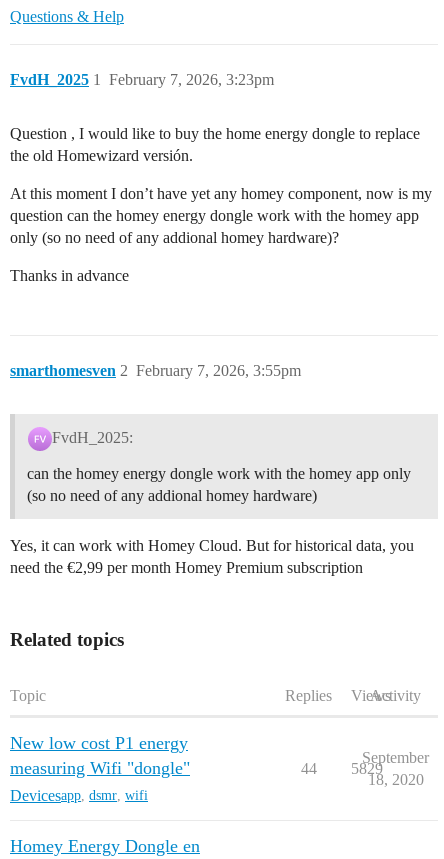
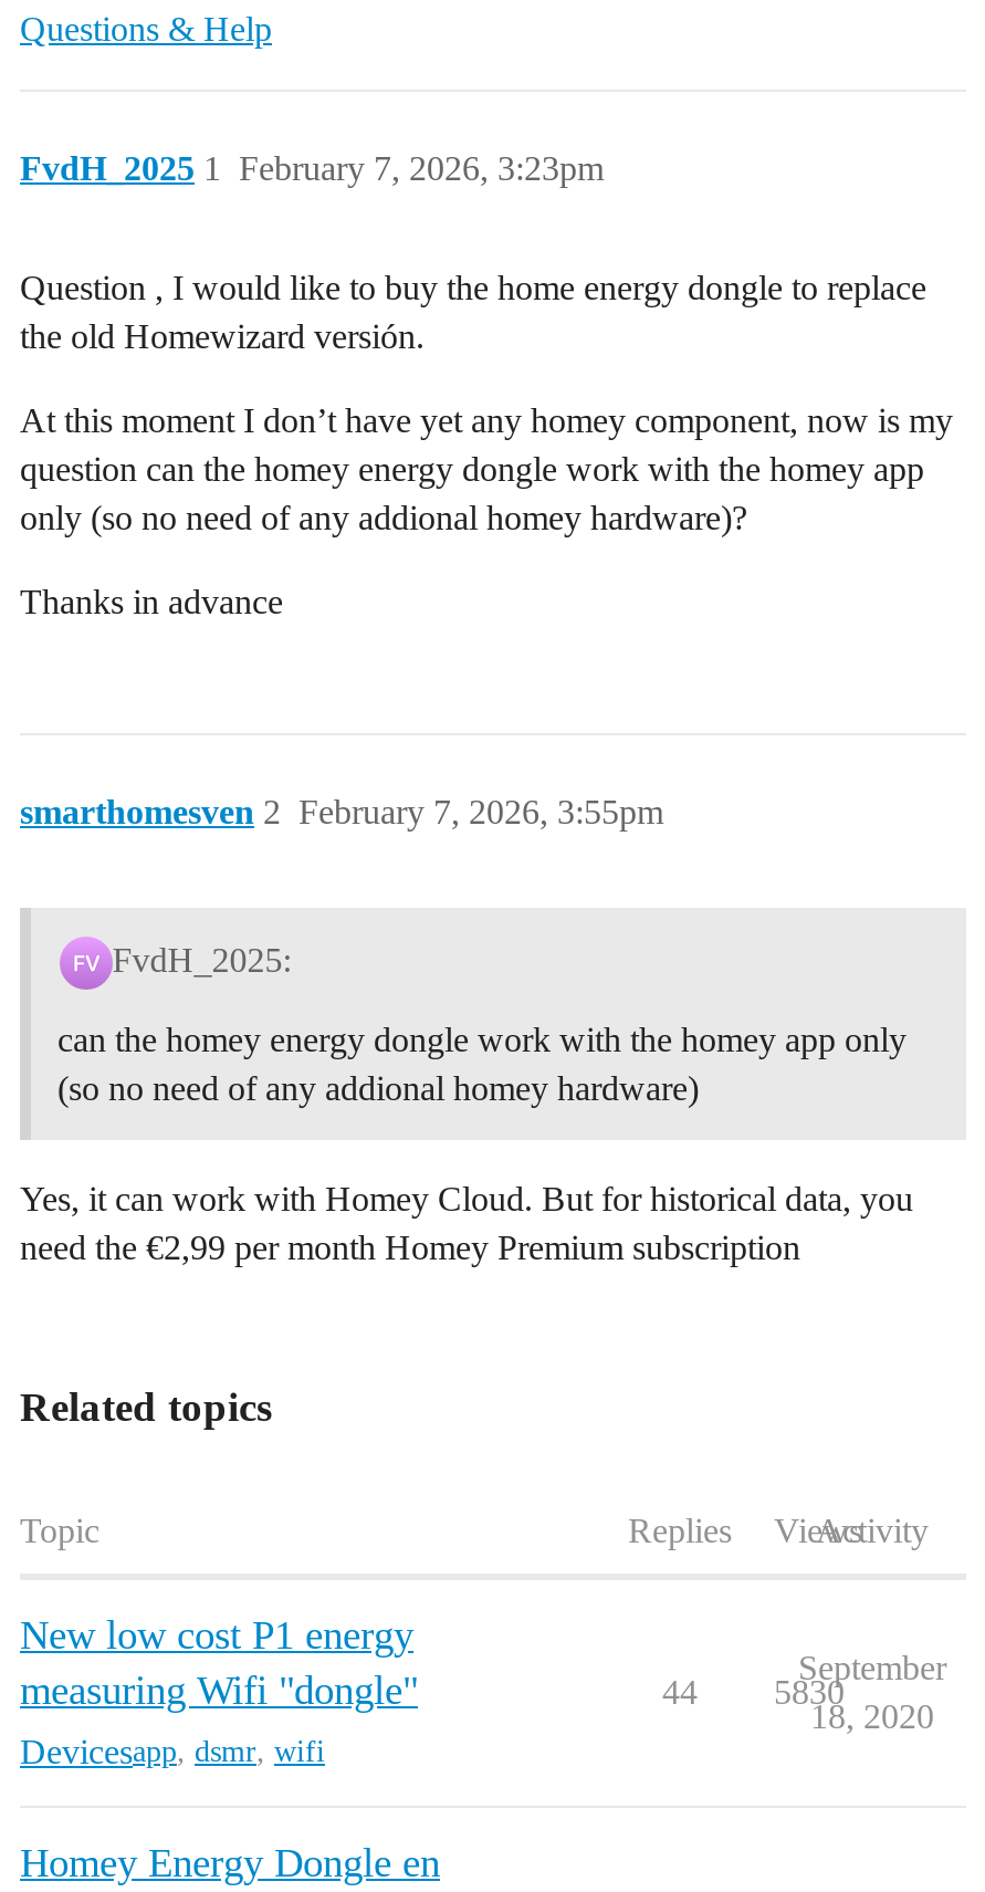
[351,760,383,777] 5829 -> [774,1673,845,1710] 5830

